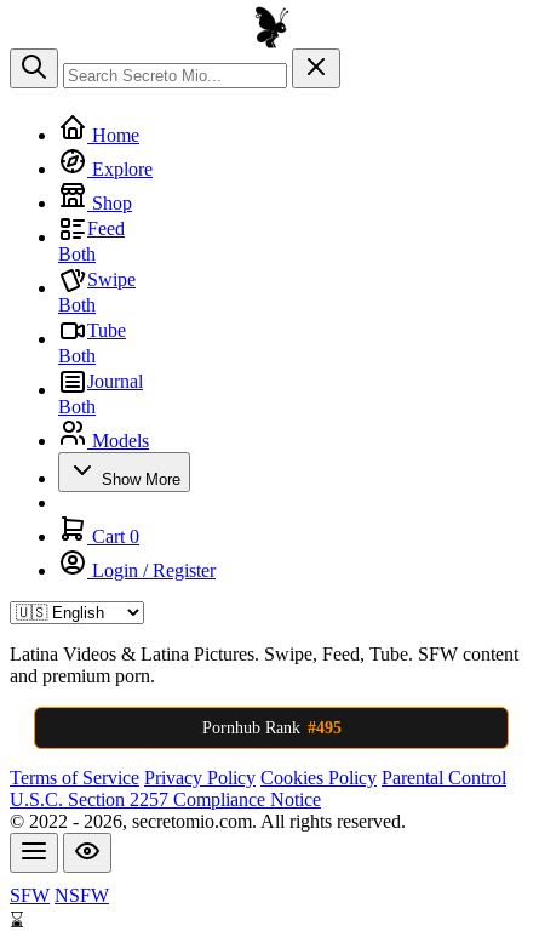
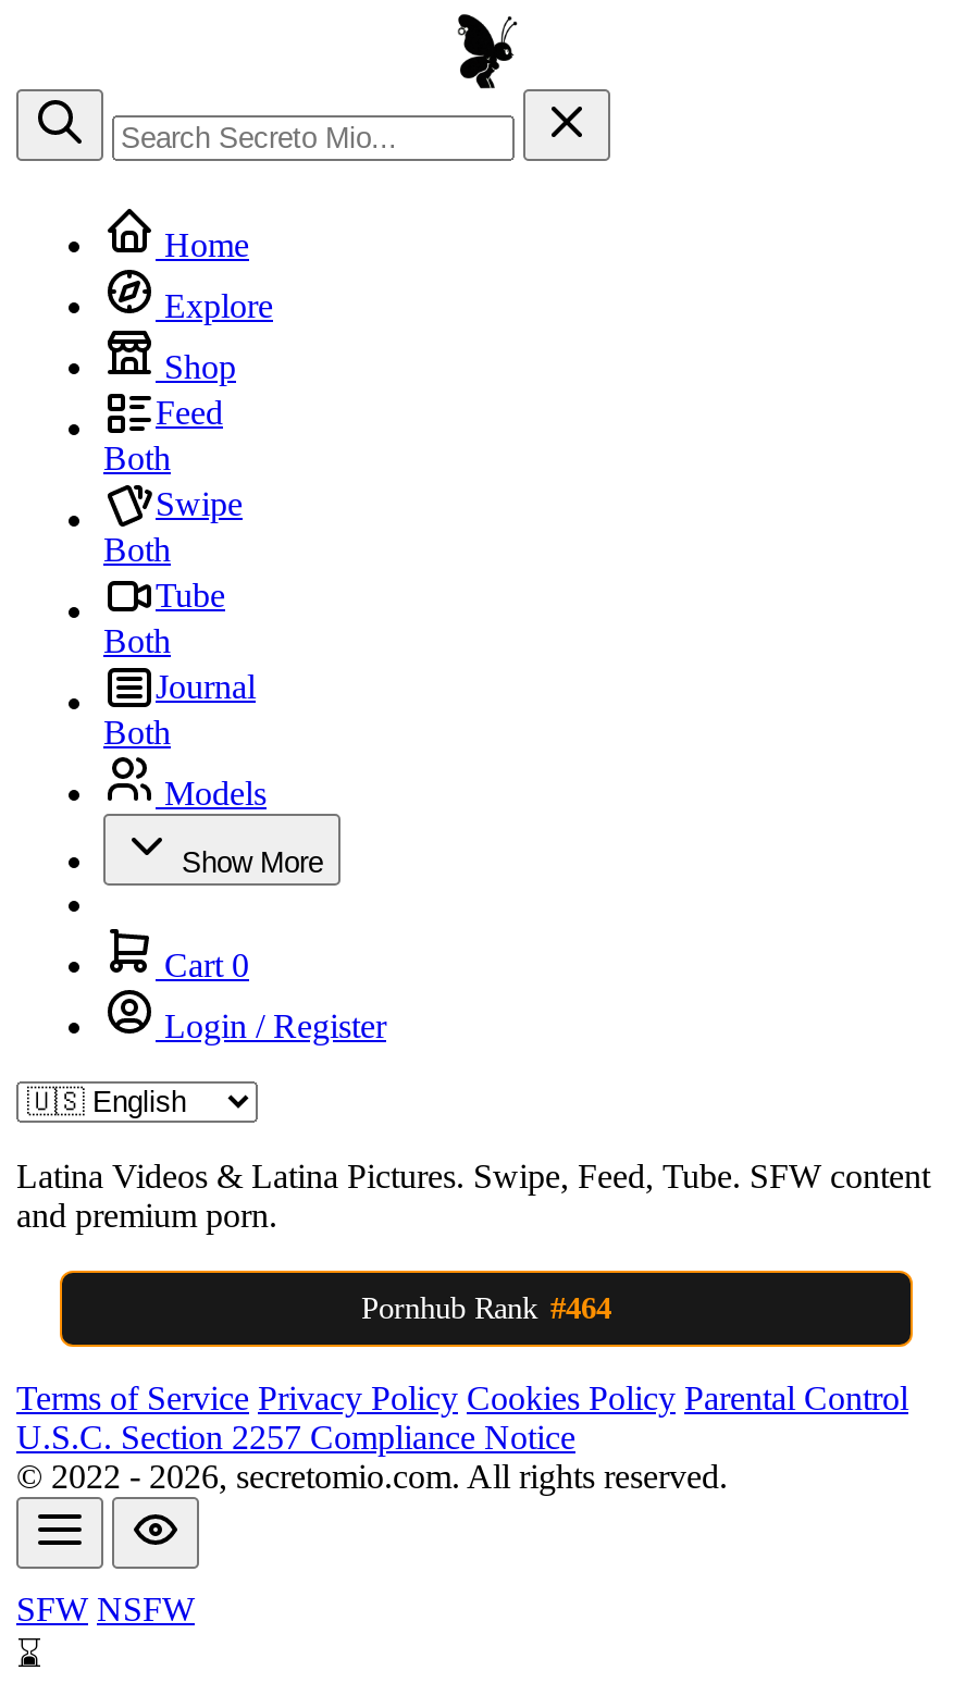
[202,718,341,737] Pornhub Rank #495 -> [361,1290,611,1325] Pornhub Rank #464

